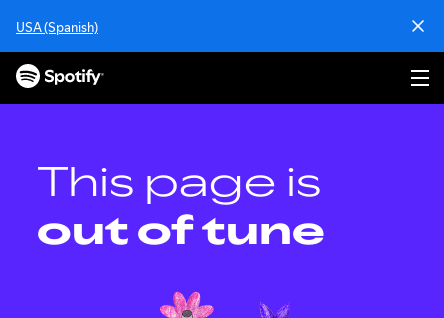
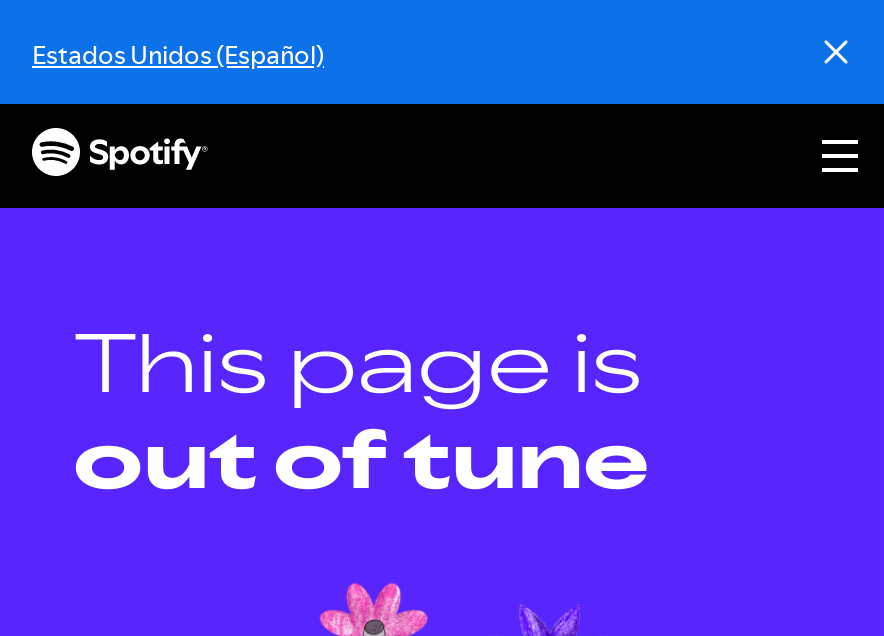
[16,18,98,36] USA (Spanish) -> [32,36,324,72] Estados Unidos (Español)

